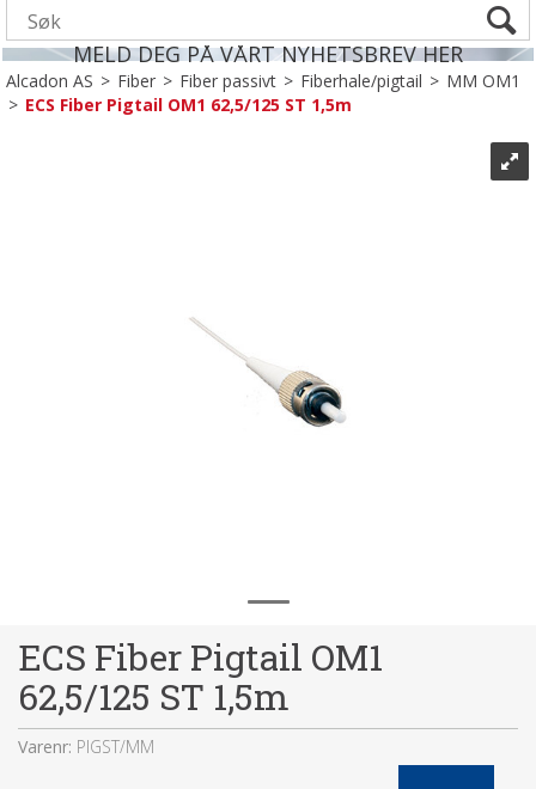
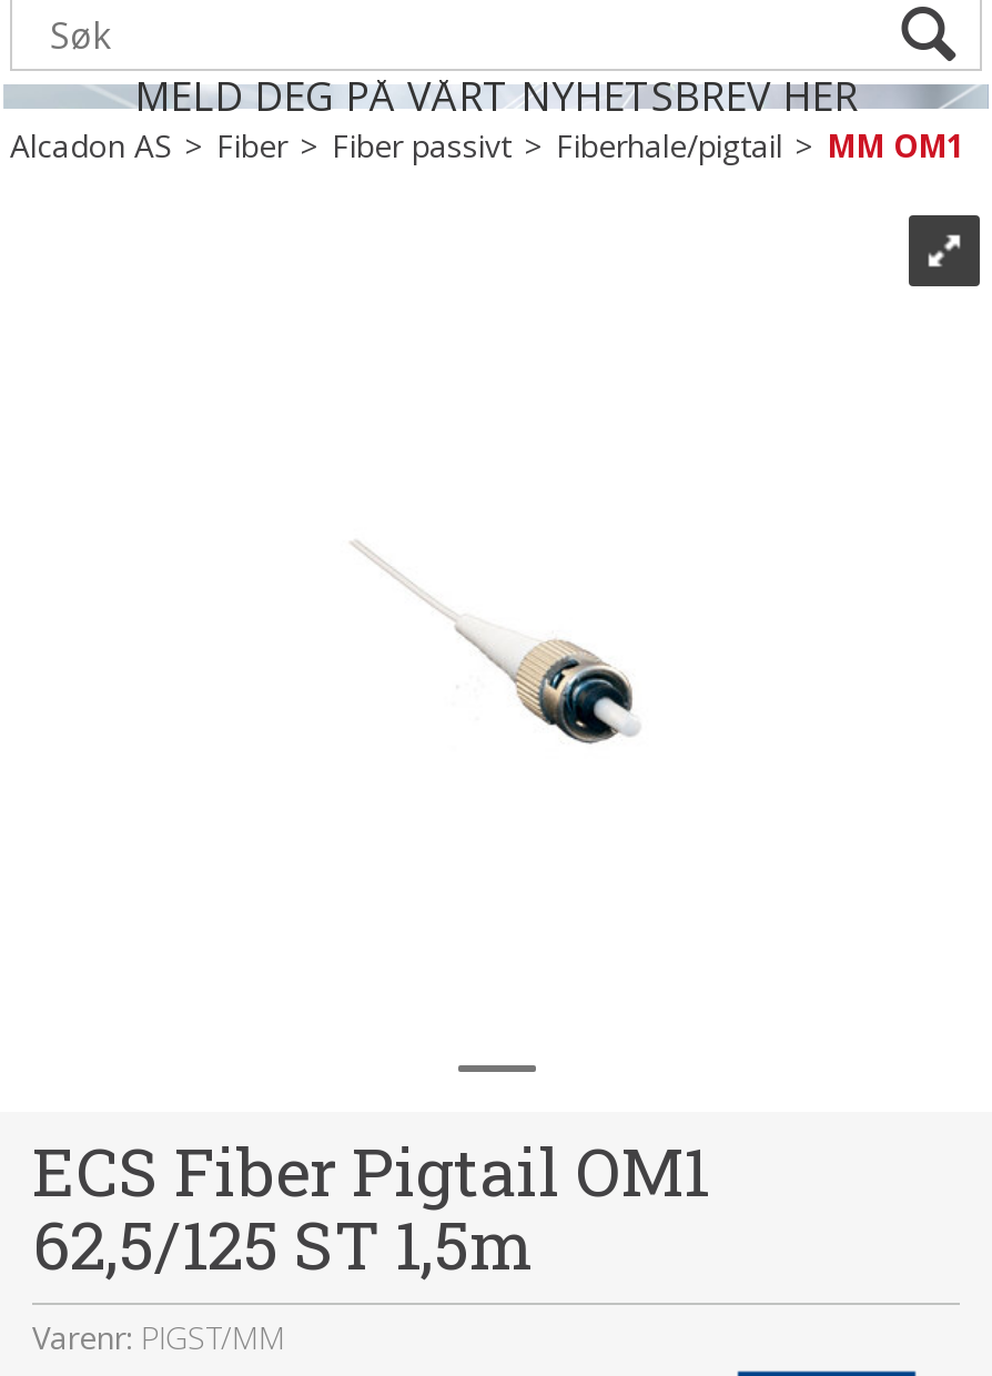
[0,93,352,116] > ECS Fiber Pigtail OM1 62,5/125 ST 1,5m -> none

